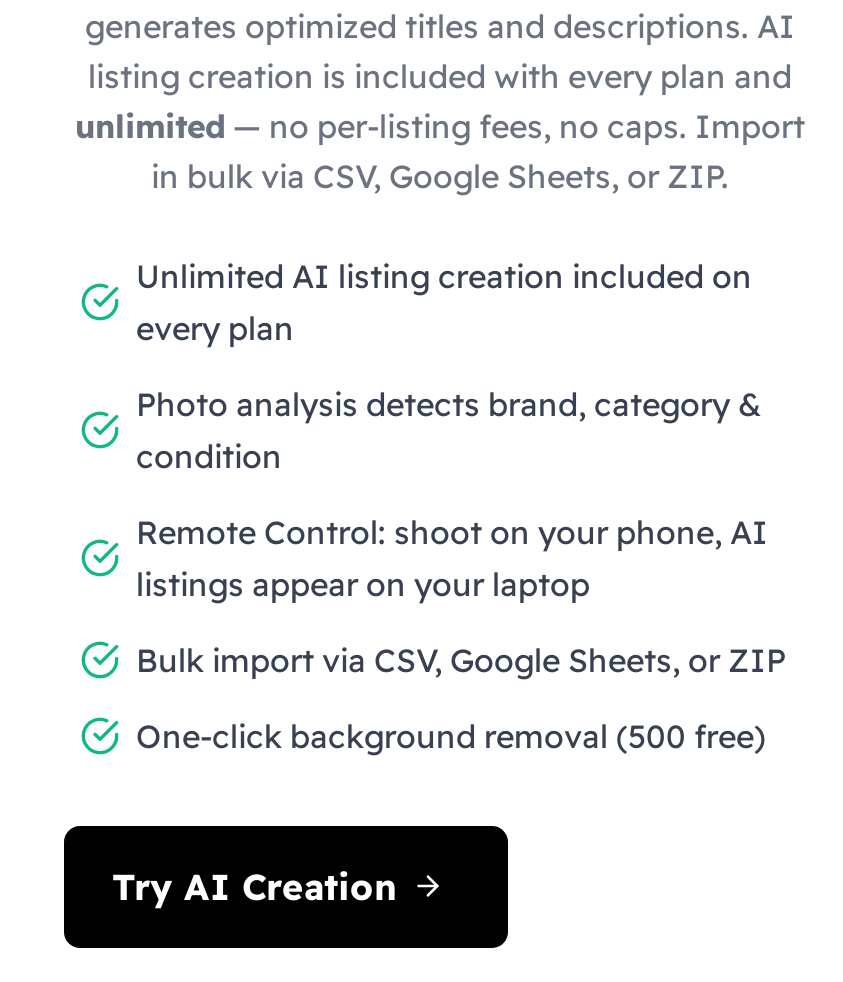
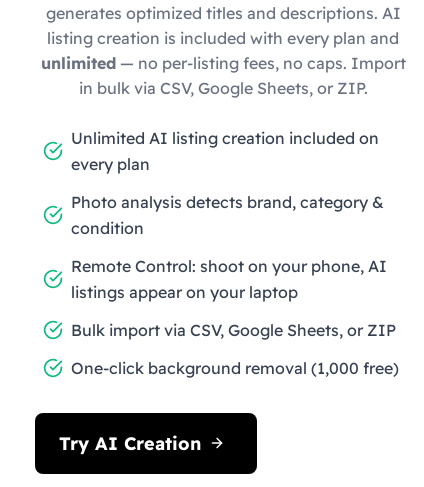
[136,716,766,756] One-click background removal (500 free) -> [71,358,399,378] One-click background removal (1,000 free)

